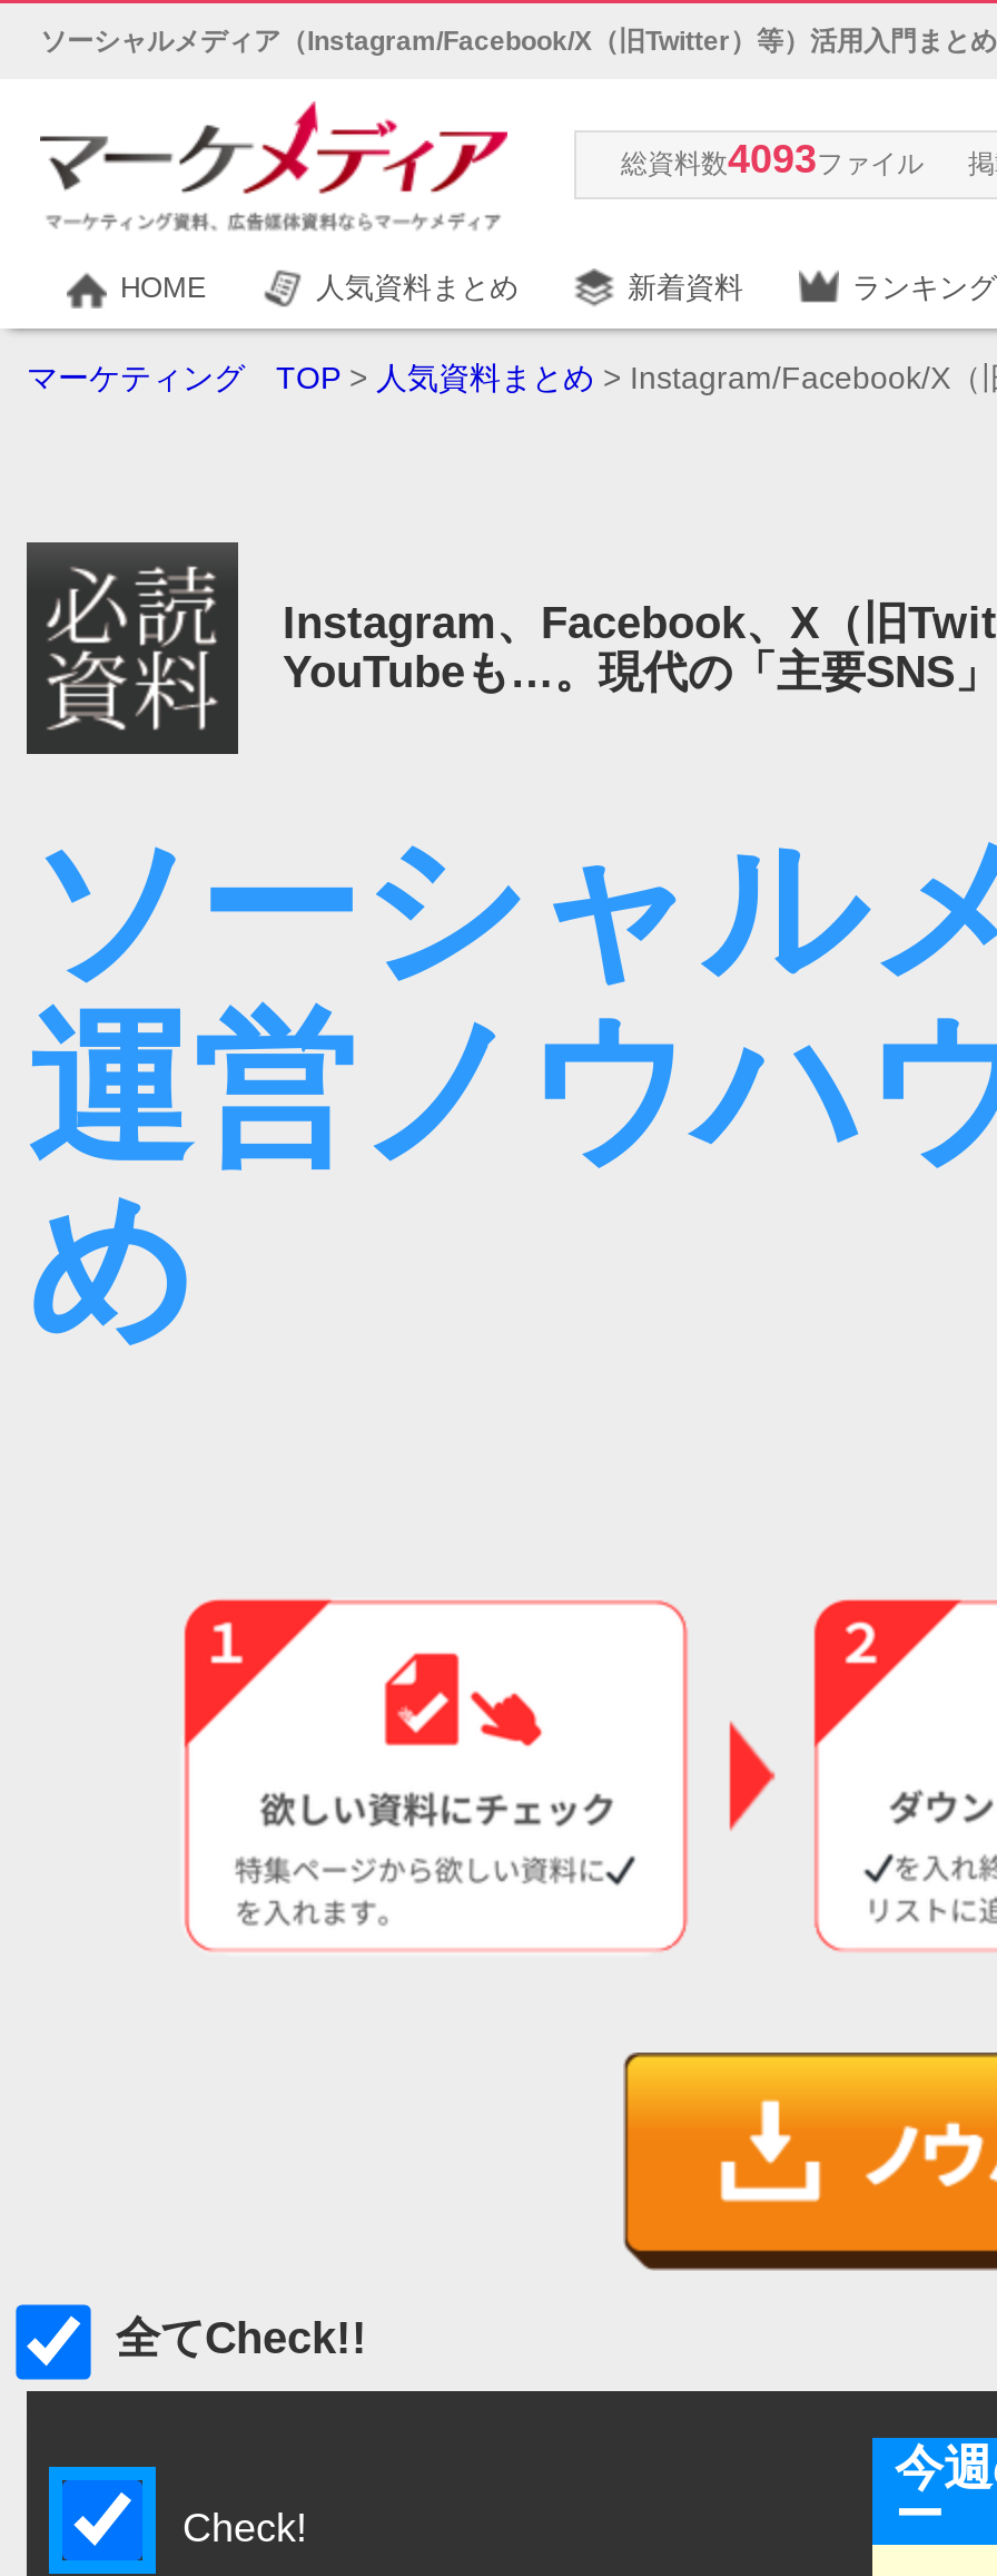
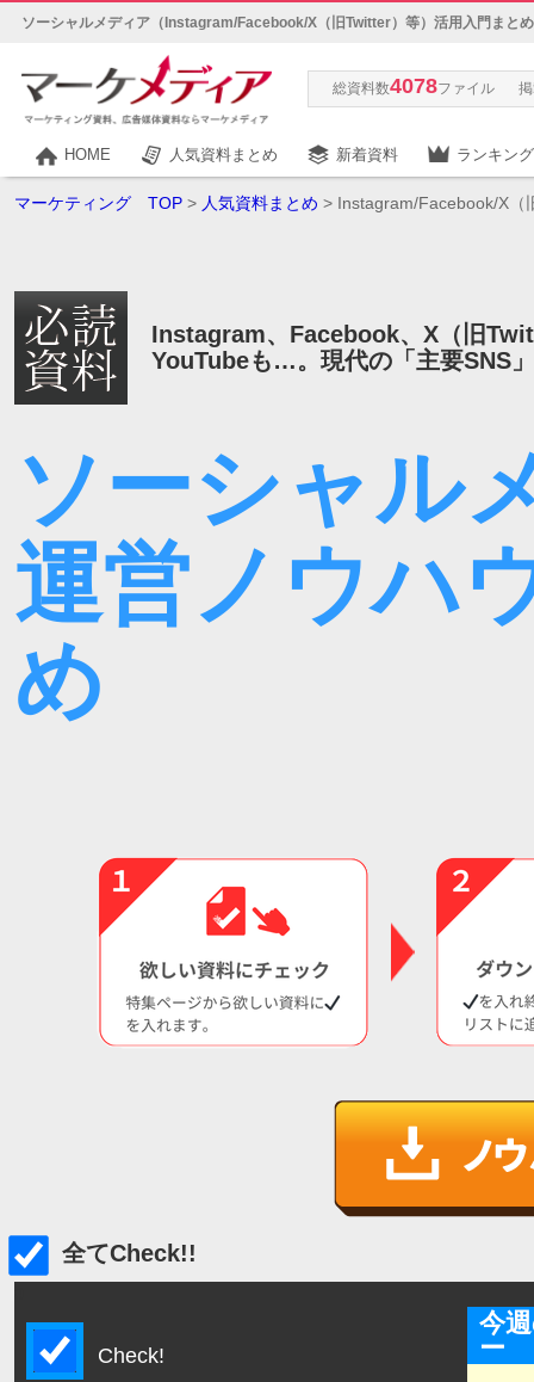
[621,137,924,182] 総資料数4093ファイル -> [333,74,495,98] 総資料数4078ファイル

